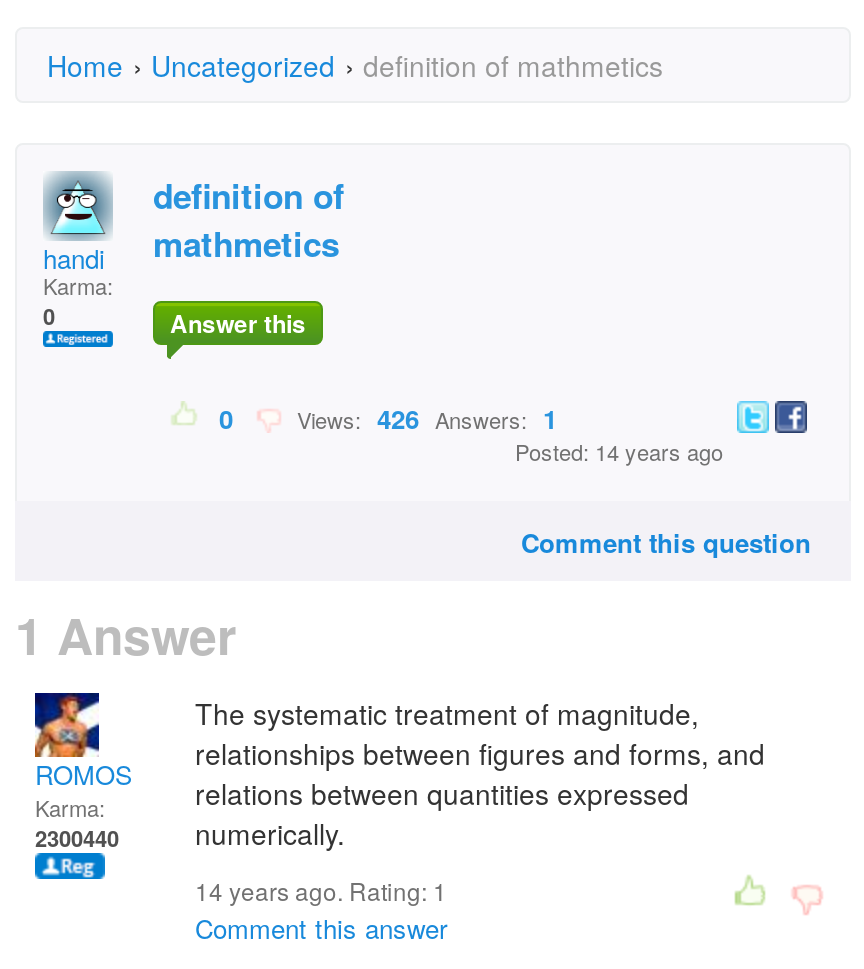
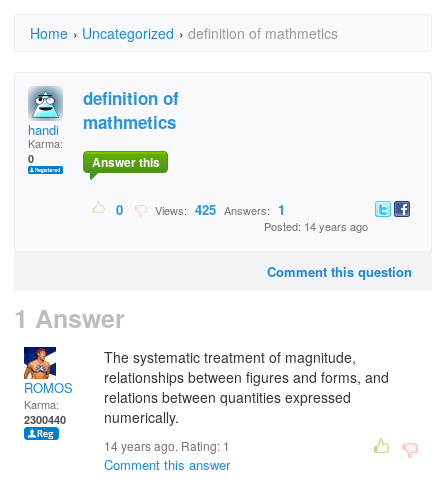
[285,399,557,437] Views: 426 Answers: 1 -> [149,200,285,219] Views: 425 Answers: 1

